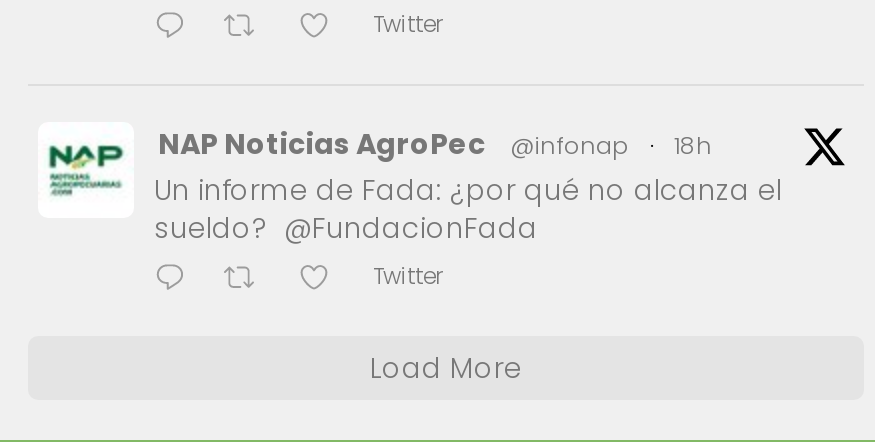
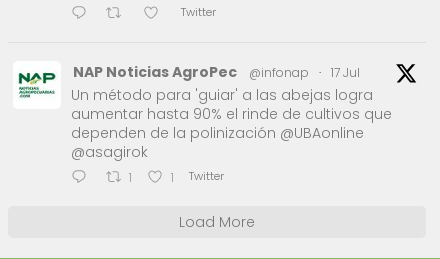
[154,127,782,247] 18h | Un informe de Fada: ¿por qué no alcanza el | sueldo? @FundacionFada -> [71,64,392,186] 17 Jul | Un método para 'guiar' a las abejas logra | aumentar hasta 90% el rinde de cultivos que | dependen de la polinización @UBAonline | @asagirok | 1 | 1

